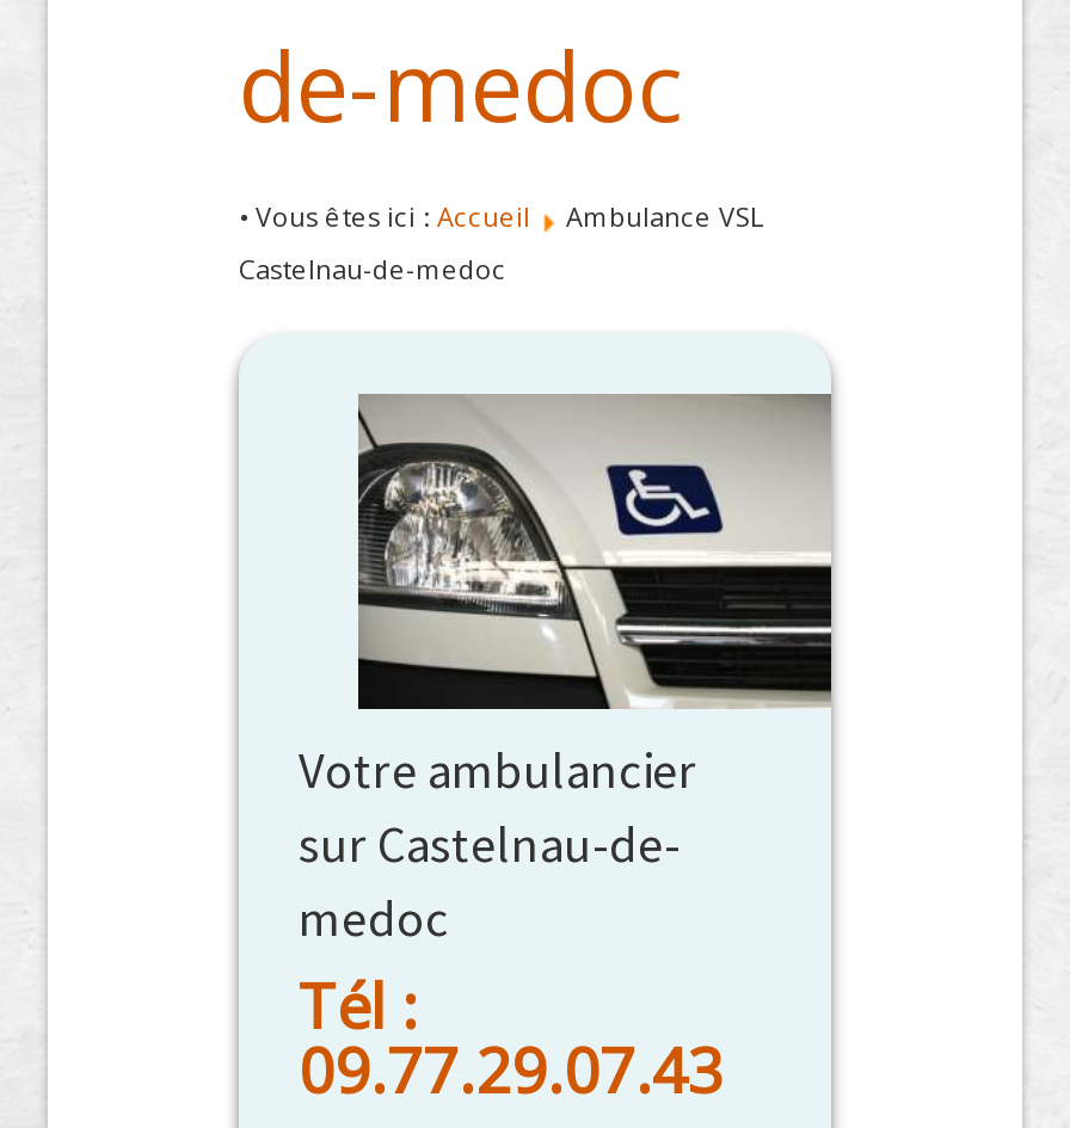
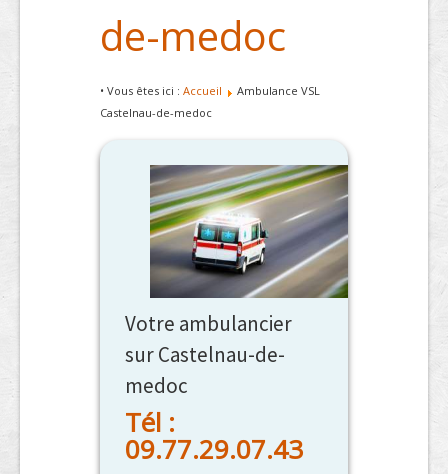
[358,394,831,709] [image] -> [149,165,349,299] [image]

